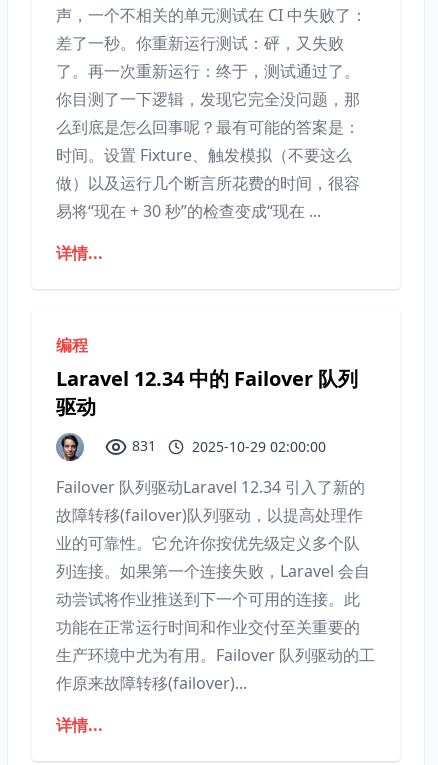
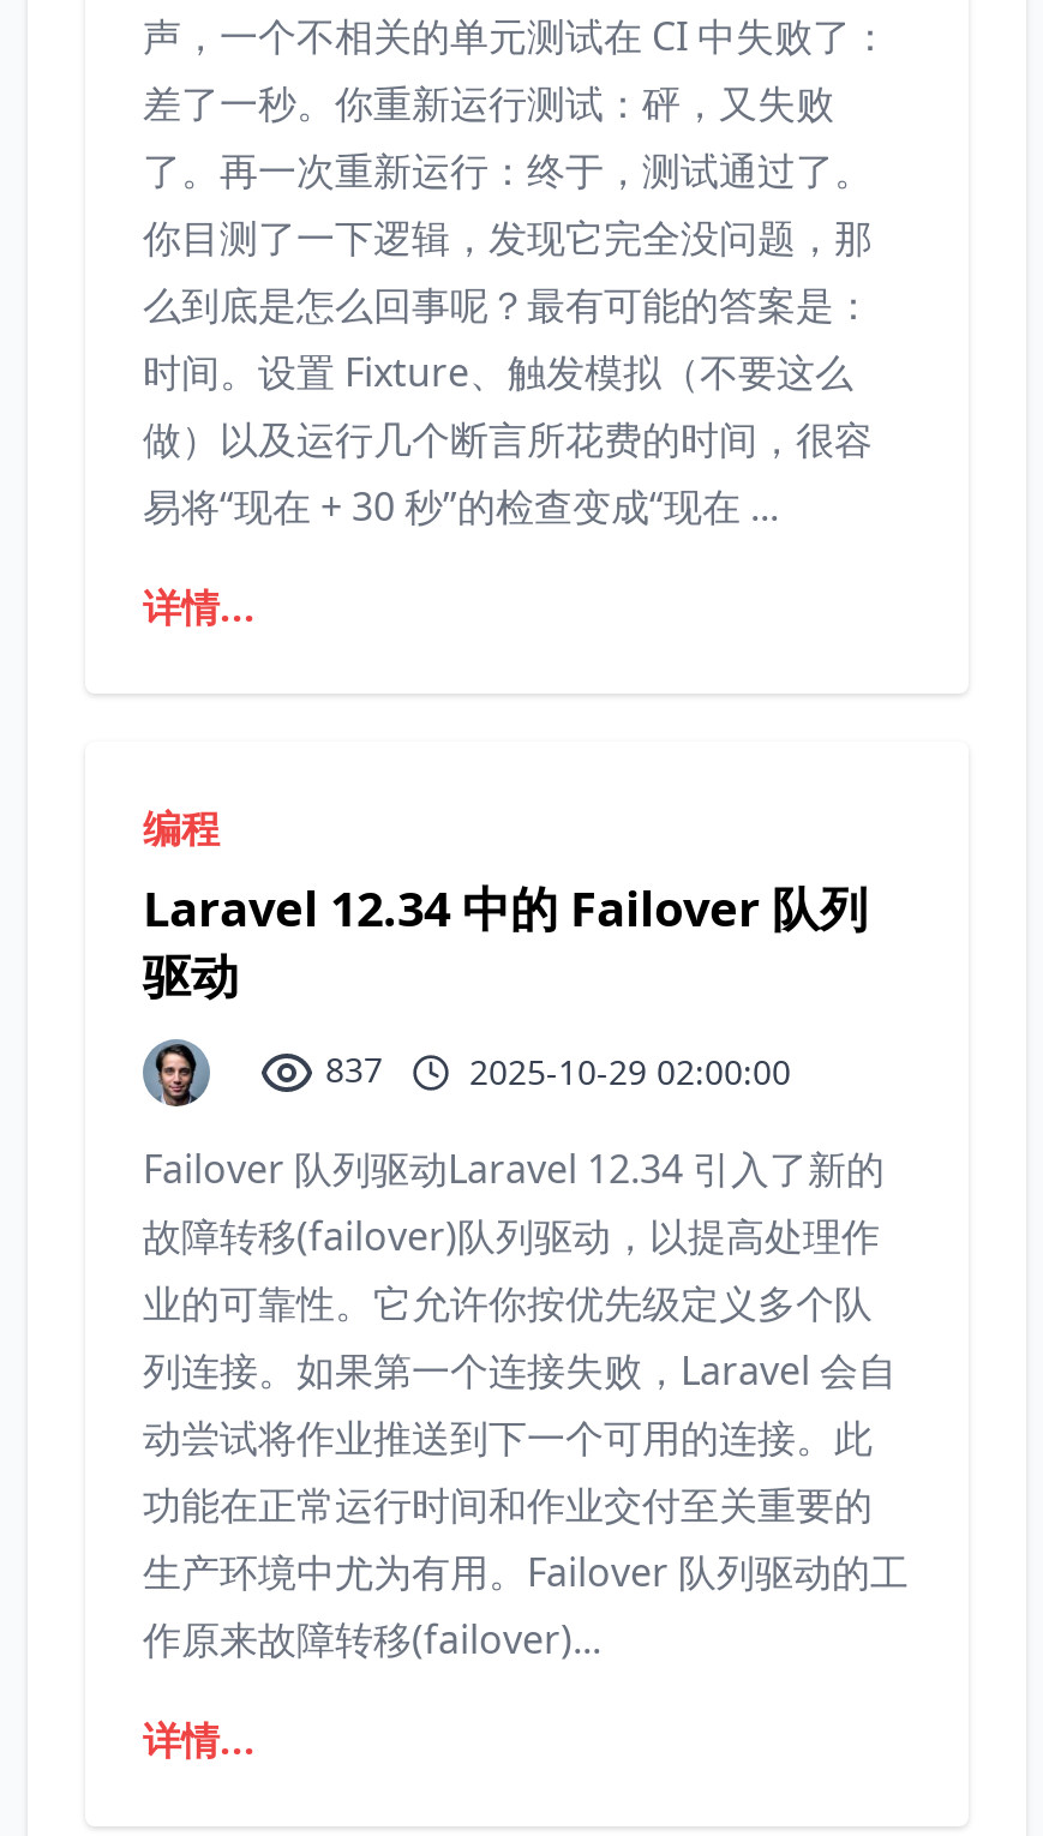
[128,436,326,456] 831 2025-10-29 02:00:00 -> [316,1046,791,1094] 837 2025-10-29 02:00:00

